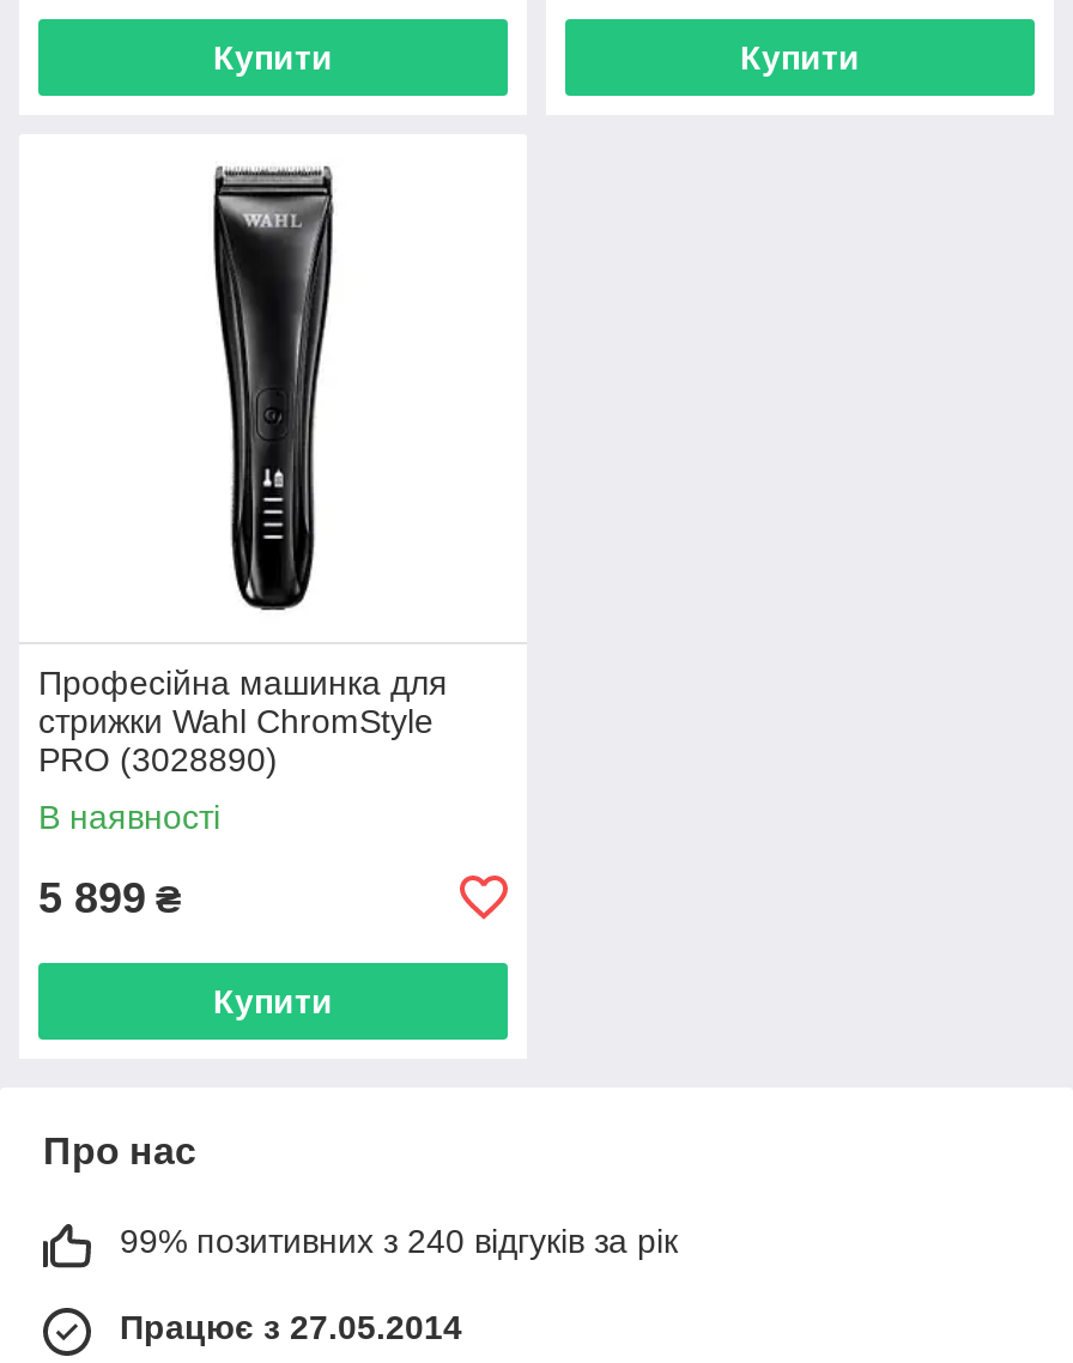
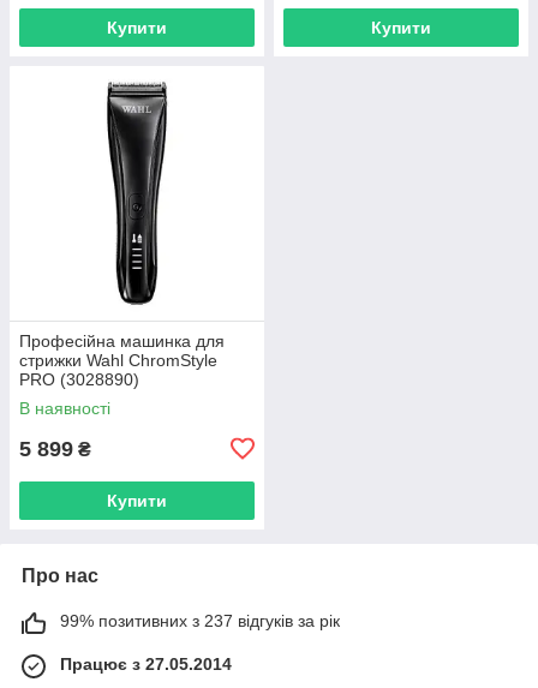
[120,1221,678,1260] 99% позитивних з 240 відгуків за рік -> [60,611,340,630] 99% позитивних з 237 відгуків за рік

